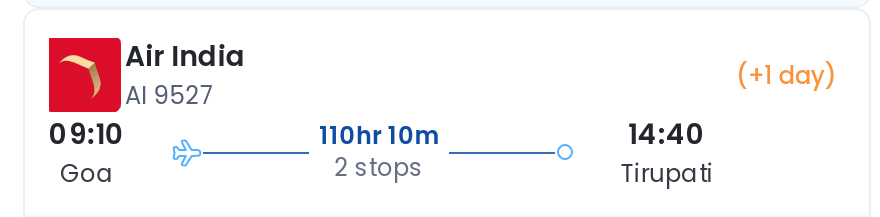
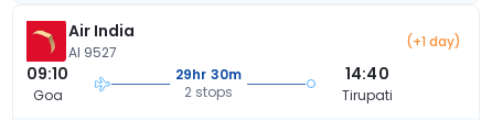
[319,118,438,152] 110hr 10m -> [176,65,241,84] 29hr 30m

